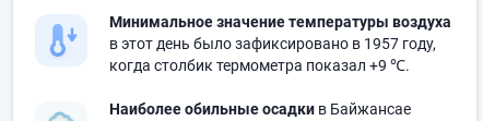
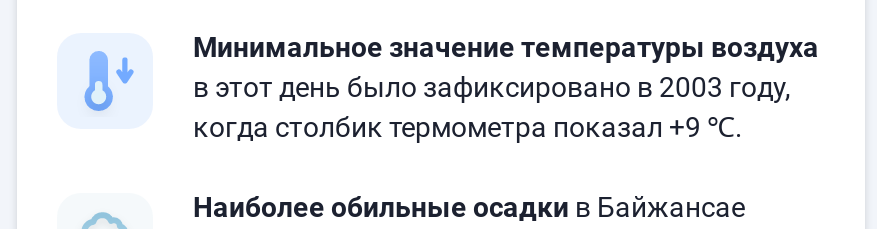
[109,35,436,52] в этот день было зафиксировано в 1957 году, -> [193,71,791,103] в этот день было зафиксировано в 2003 году,

